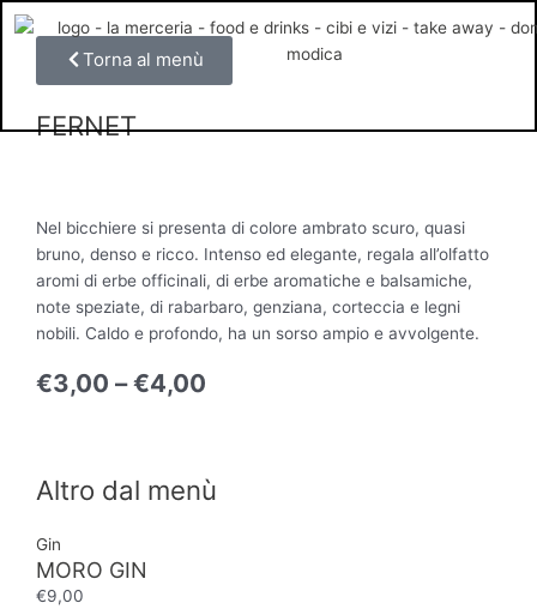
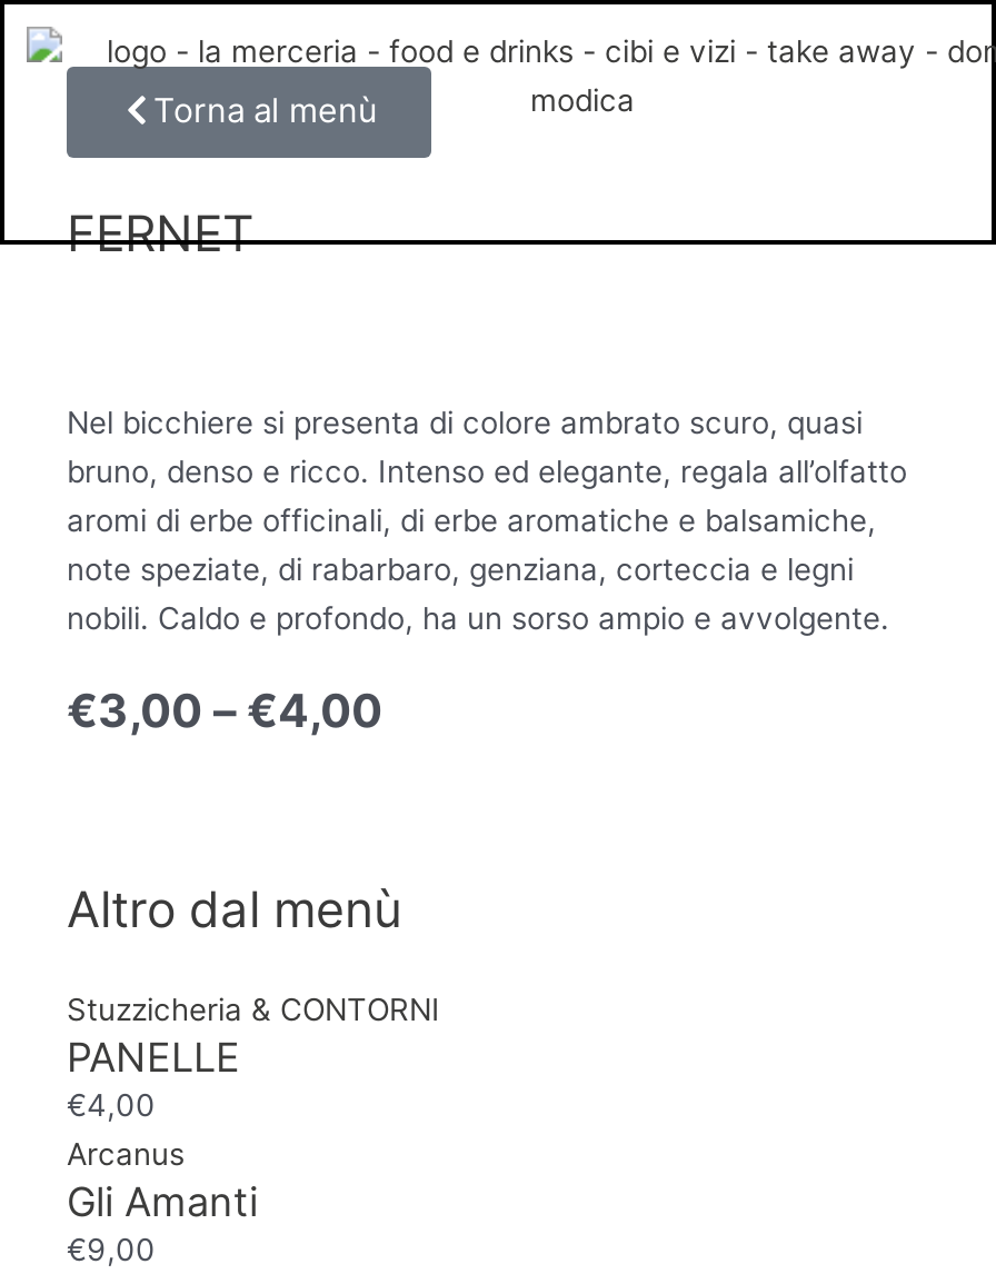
[36,535,147,583] Gin | MORO GIN -> [67,992,440,1225] Stuzzicheria & CONTORNI | PANELLE | €4,00 | Arcanus | Gli Amanti

